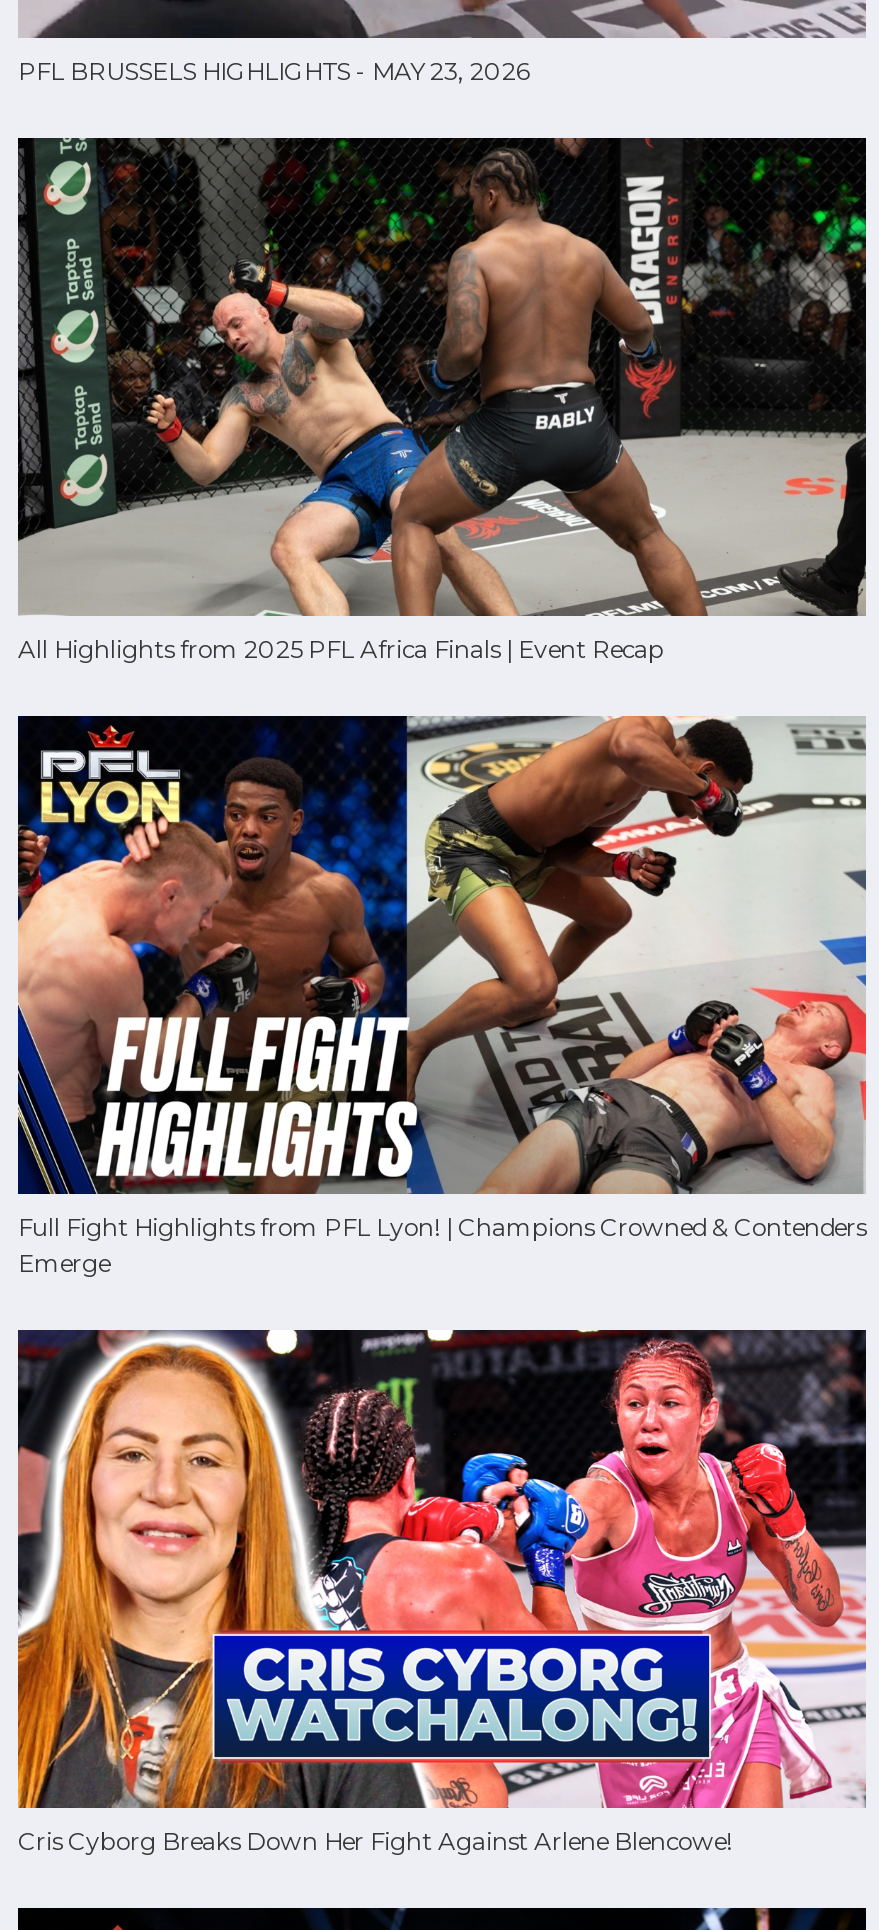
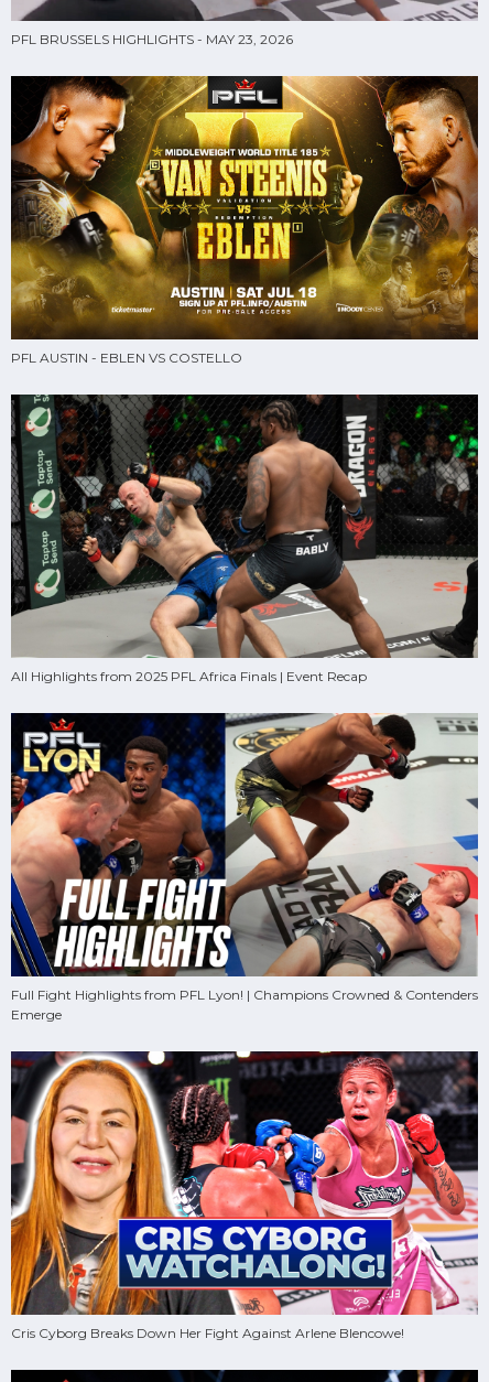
none -> [10,75,478,366] [image] | PFL AUSTIN - EBLEN VS COSTELLO

